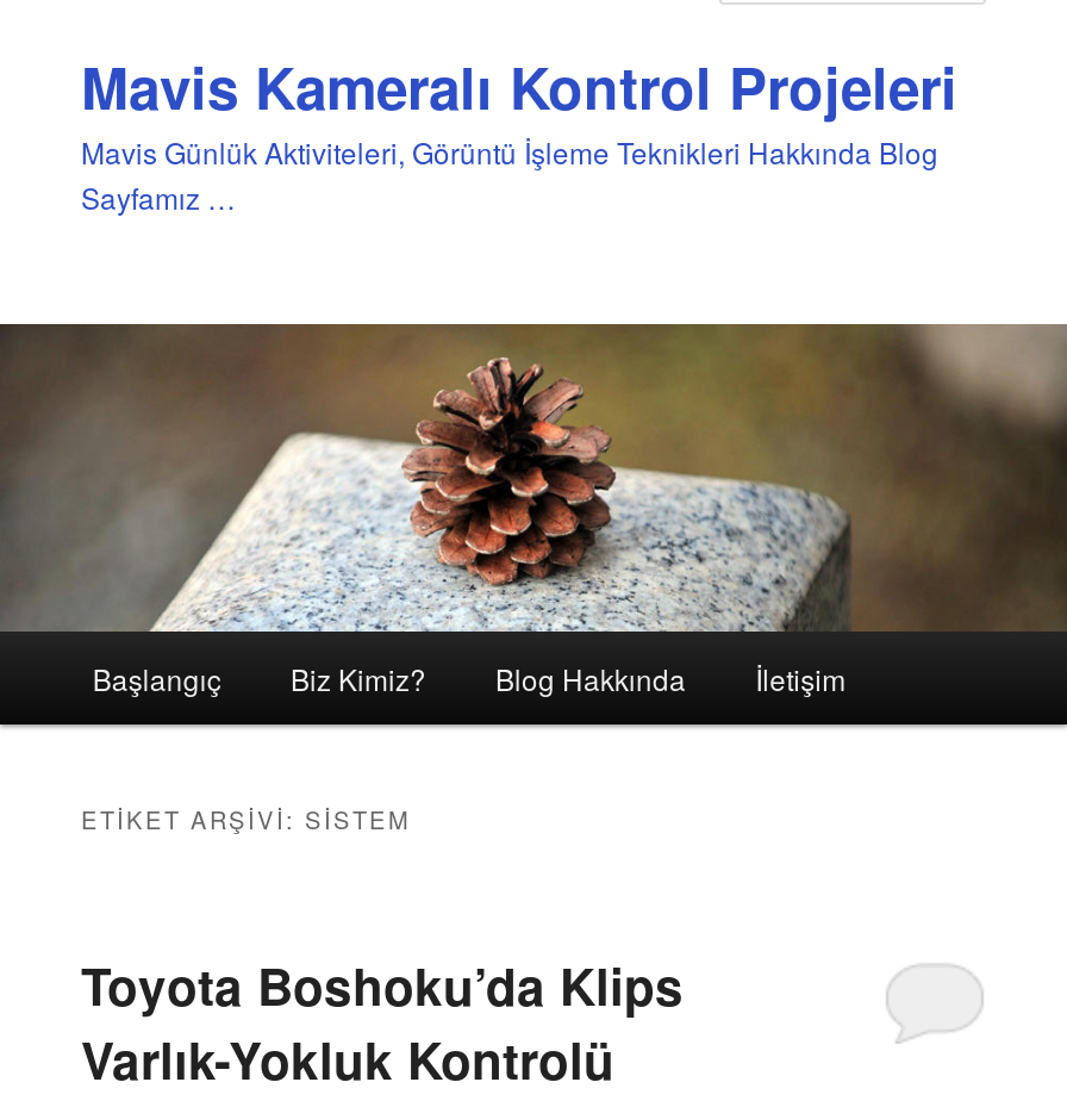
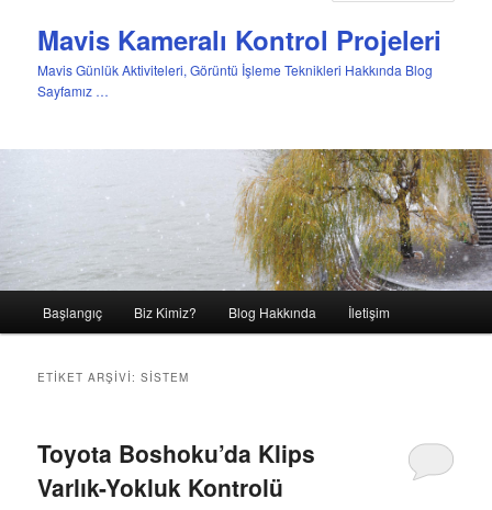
[7,322,1060,634] [image] -> [3,149,489,292] [image]

